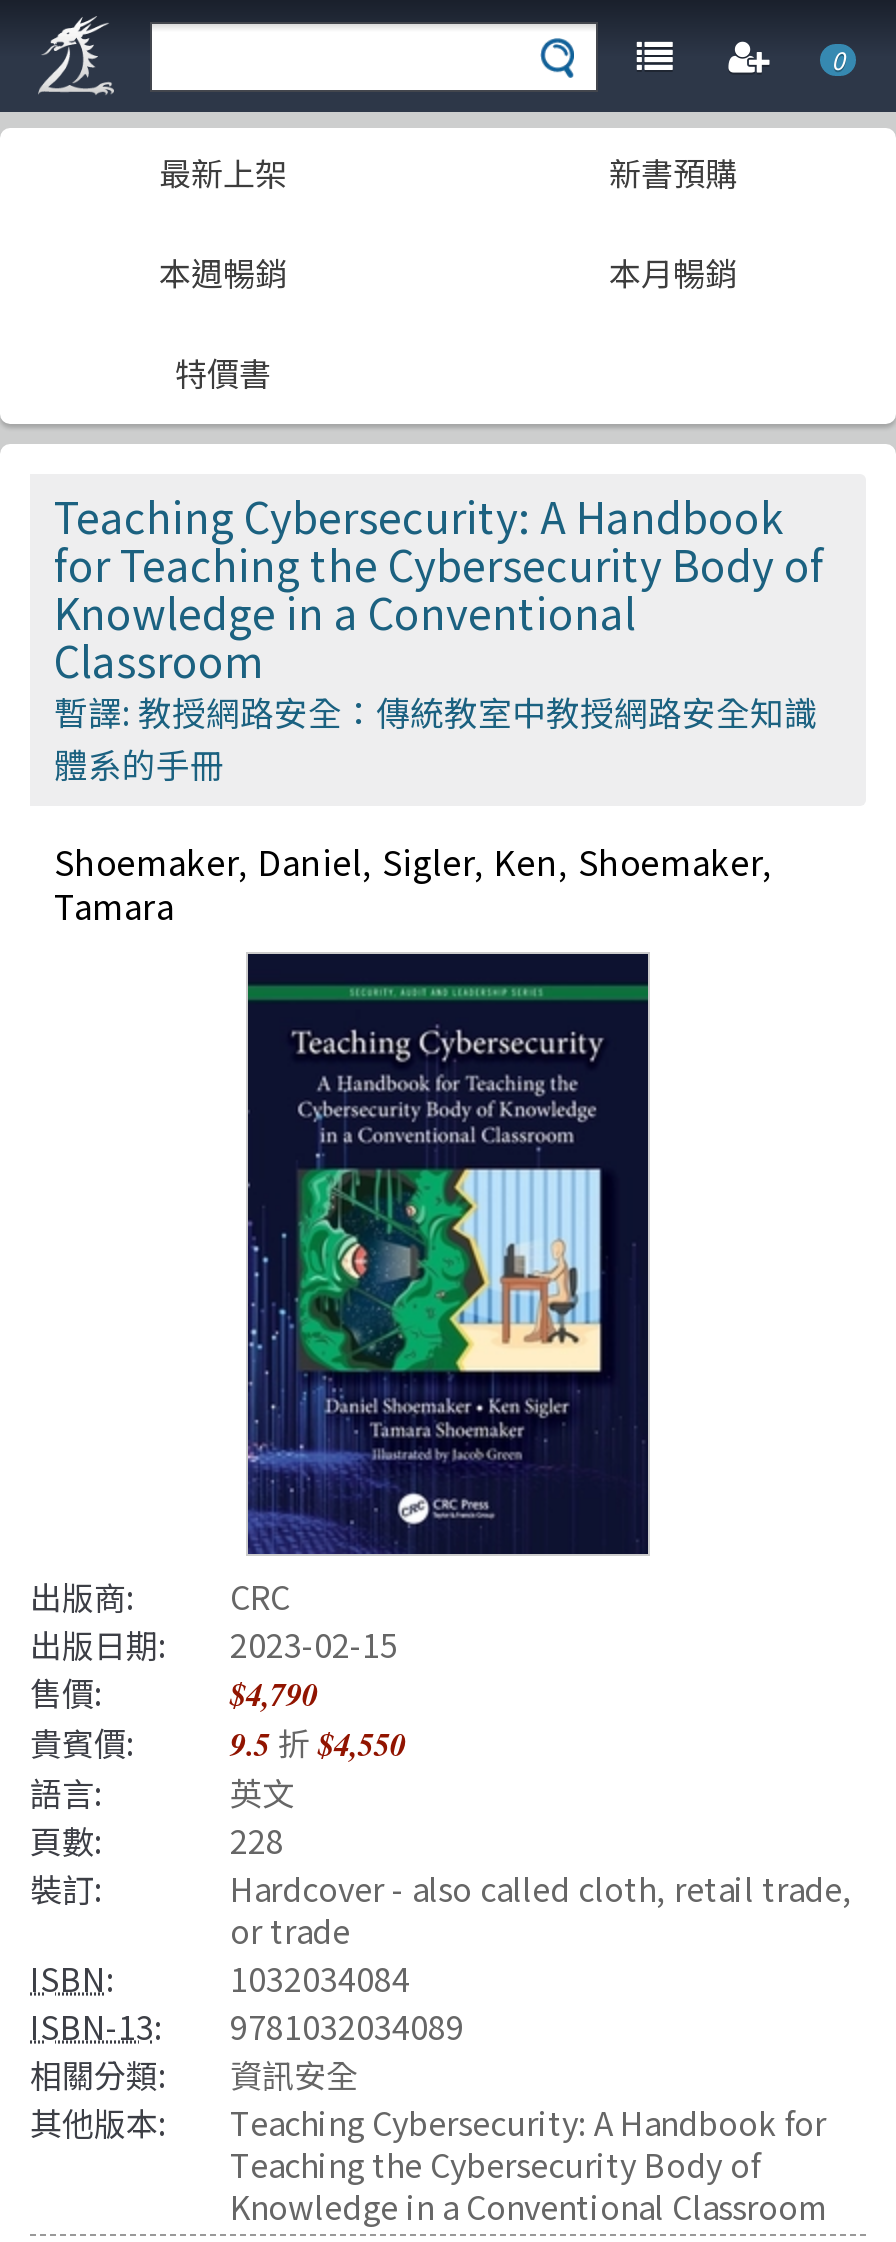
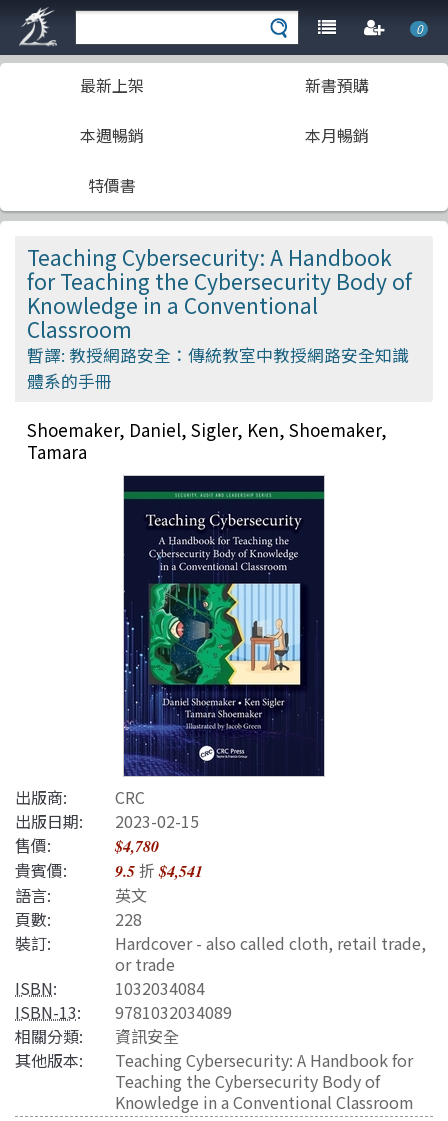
[230,1672,318,1716] $4,790 -> [115,835,159,857] $4,780
[30,1718,406,1766] 貴賓價: 9.5折$4,550 -> [15,858,203,882] 貴賓價: 9.5折$4,541

